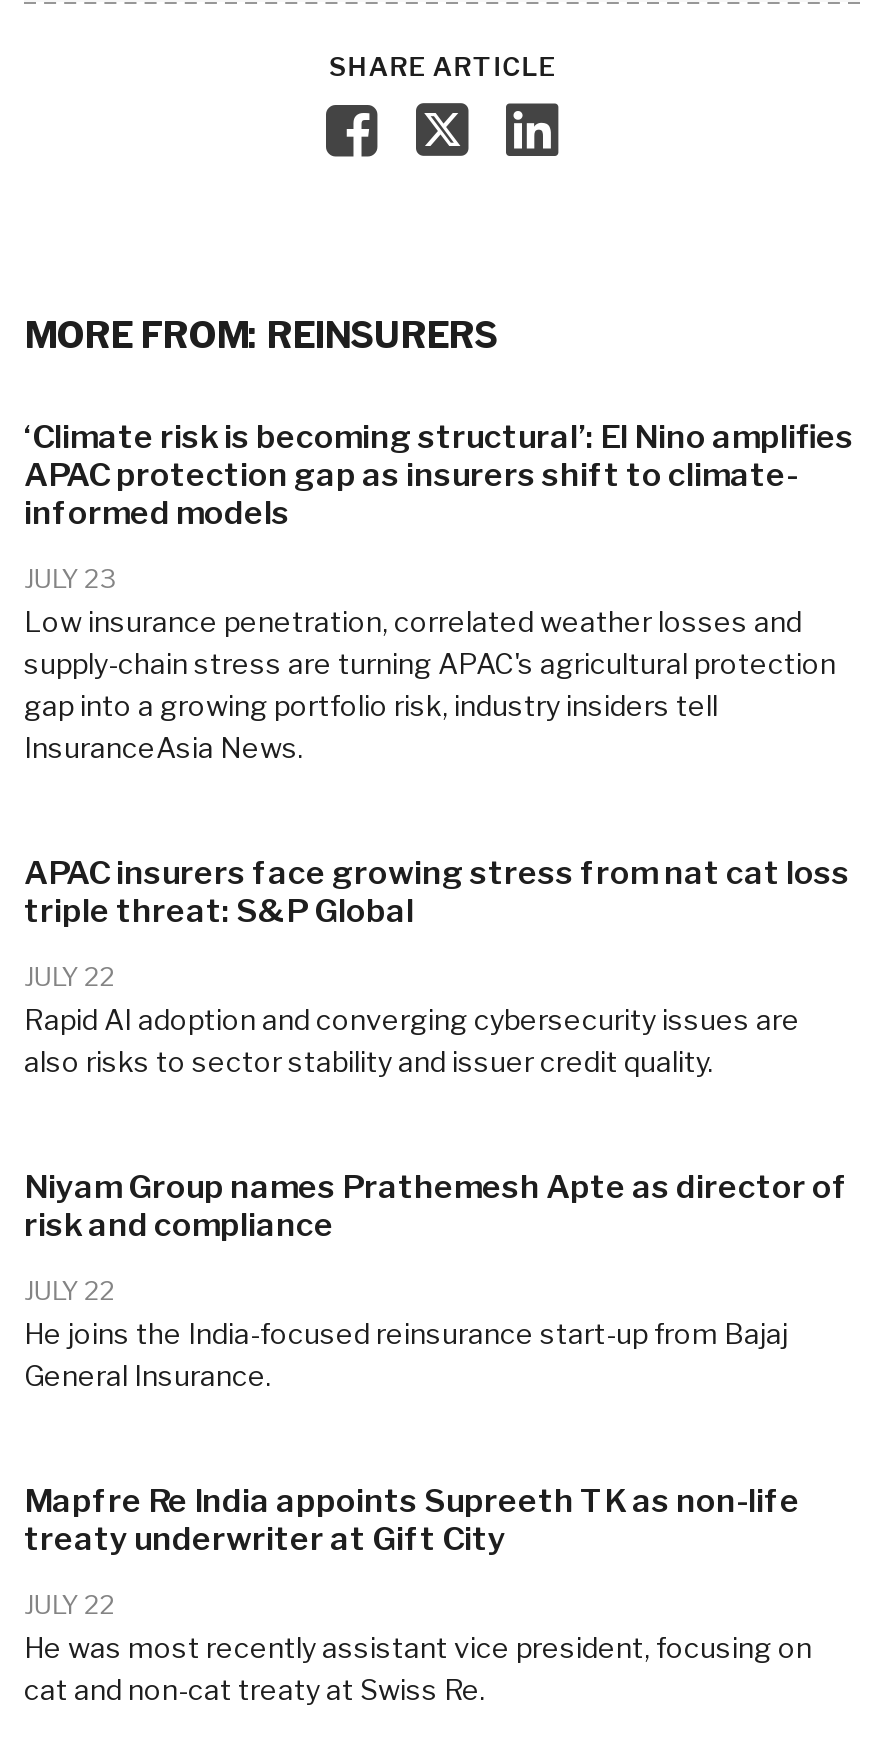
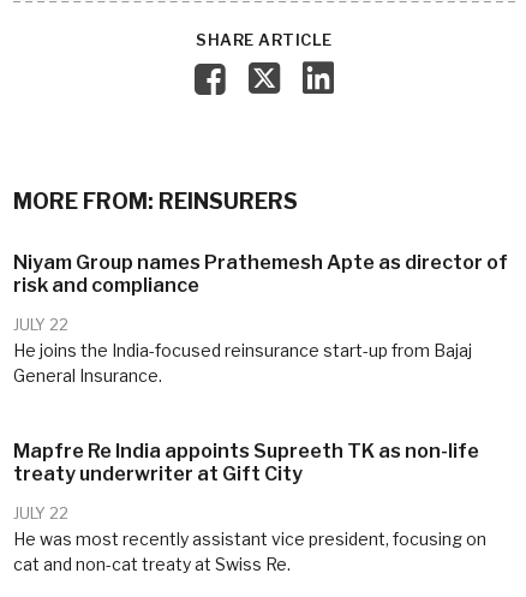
[24,418,854,1078] ‘Climate risk is becoming structural’: El Nino amplifies | APAC protection gap as insurers shift to climate- | informed models | JULY 23 | Low insurance penetration, correlated weather losses and | supply-chain stress are turning APAC's agricultural protection | gap into a growing portfolio risk, industry insiders tell | InsuranceAsia News. | APAC insurers face growing stress from nat cat loss | triple threat: S&P Global | JULY 22 | Rapid AI adoption and converging cybersecurity issues are | also risks to sector stability and issuer credit quality. -> none

